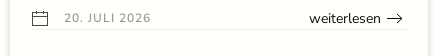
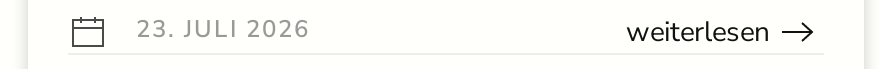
[60,10,151,26] 20. JULI 2026 -> [128,14,310,46] 23. JULI 2026

